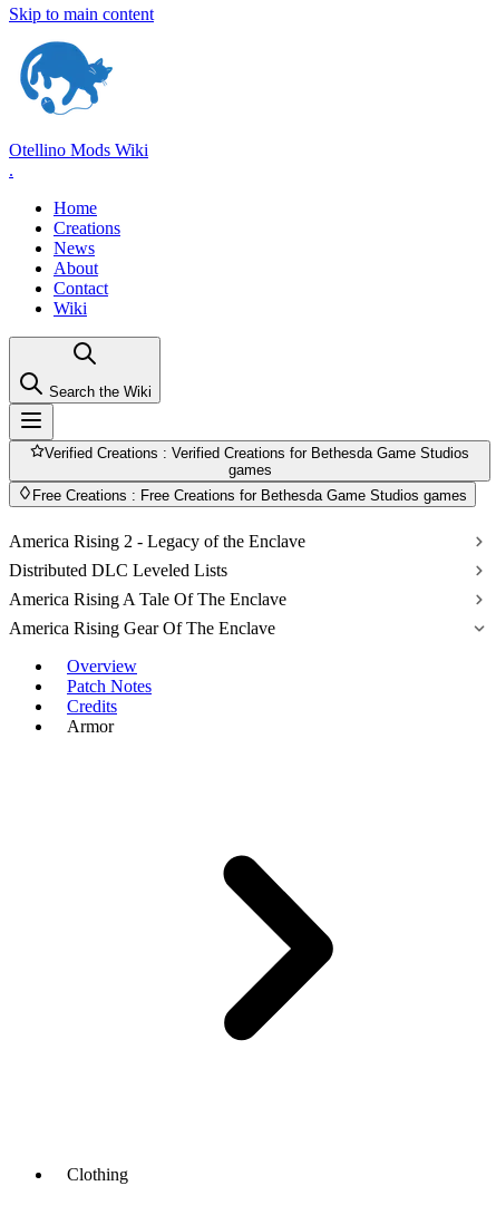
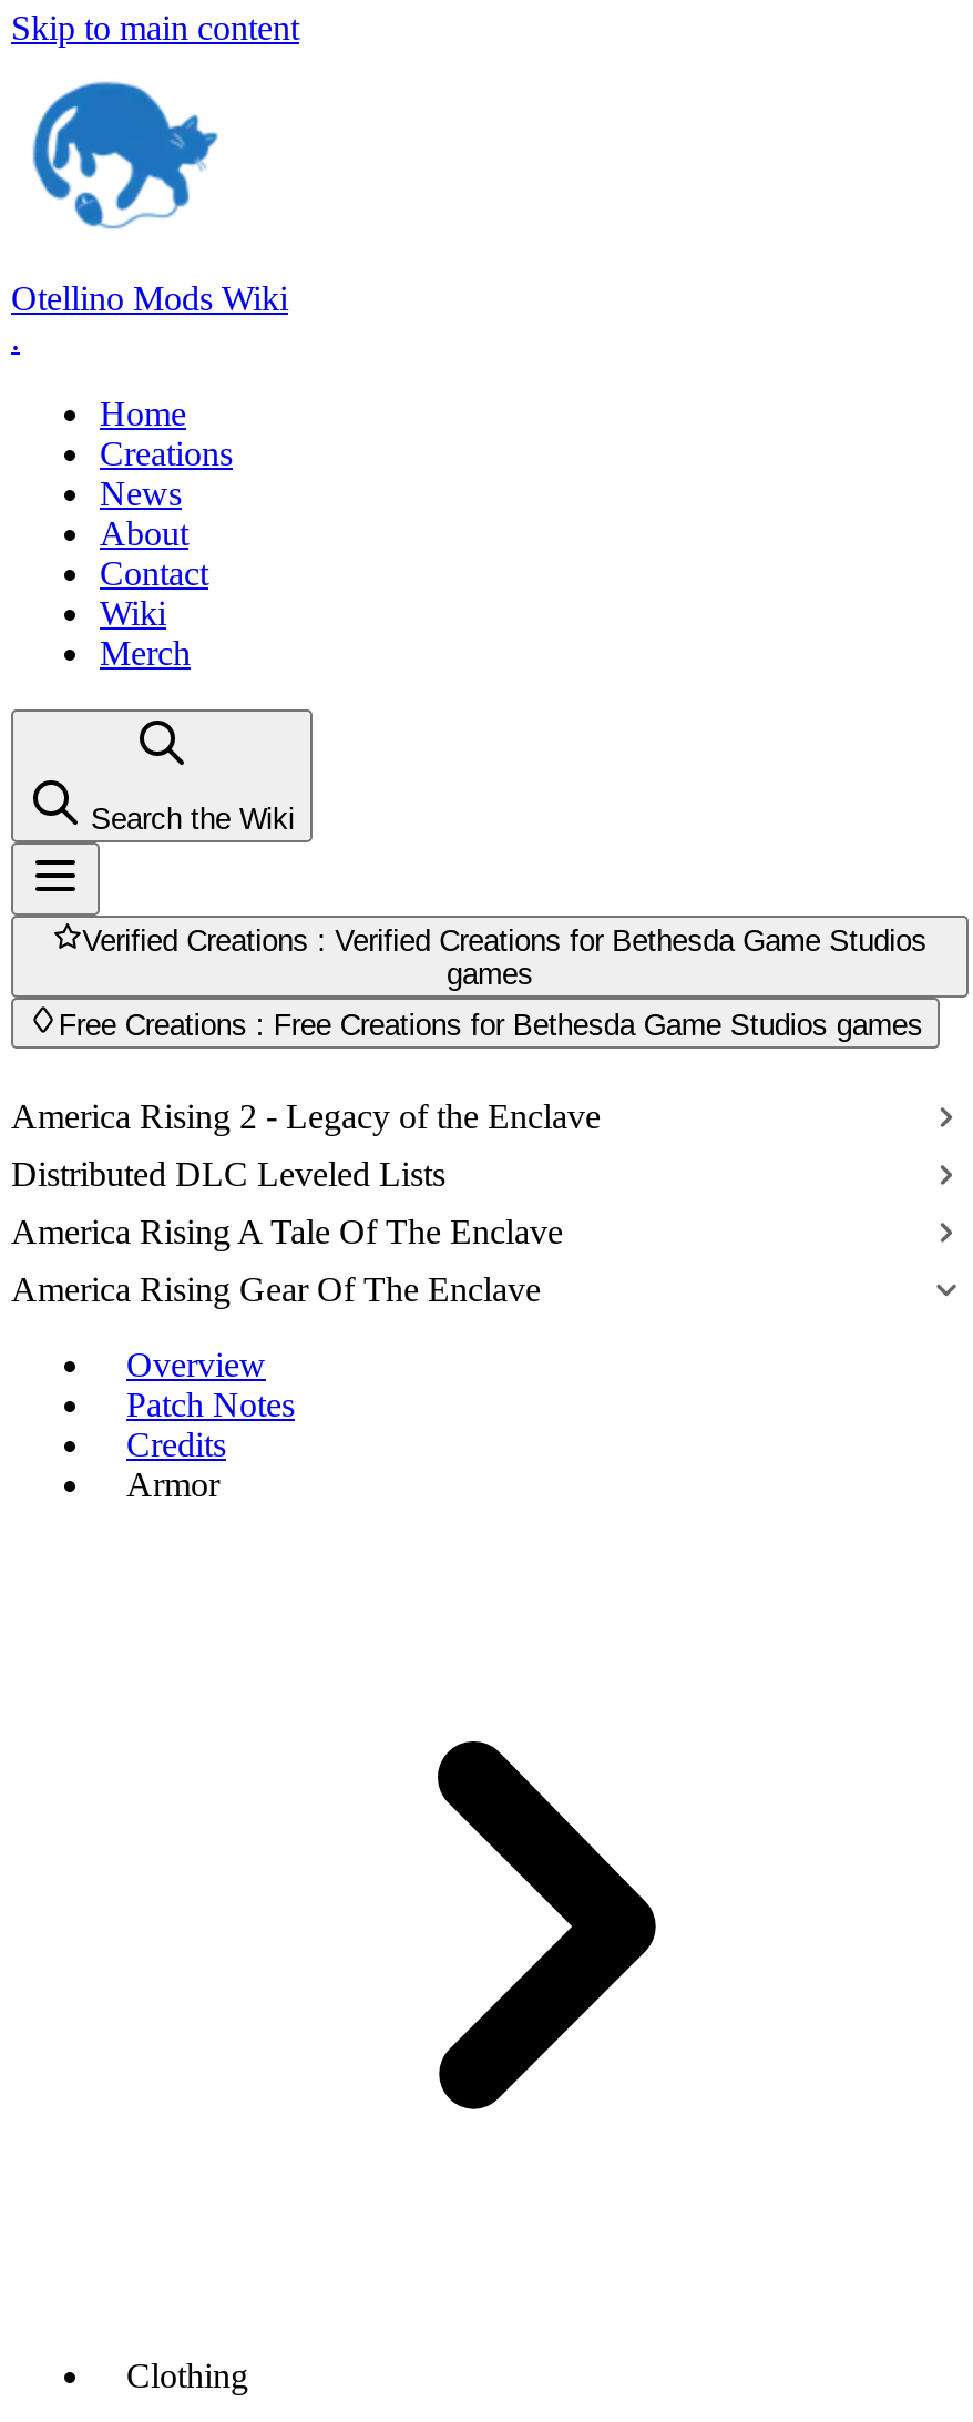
none -> [100,634,191,672] Merch

